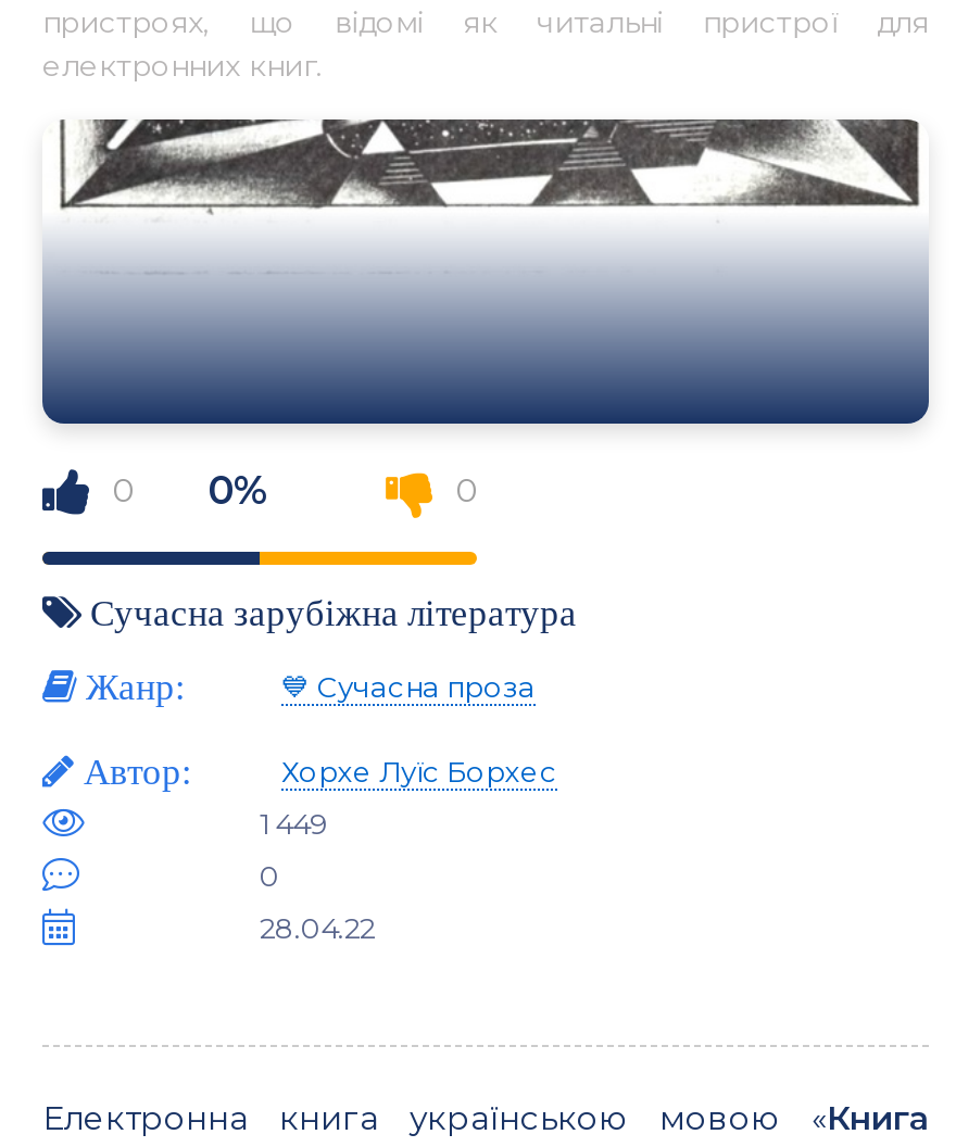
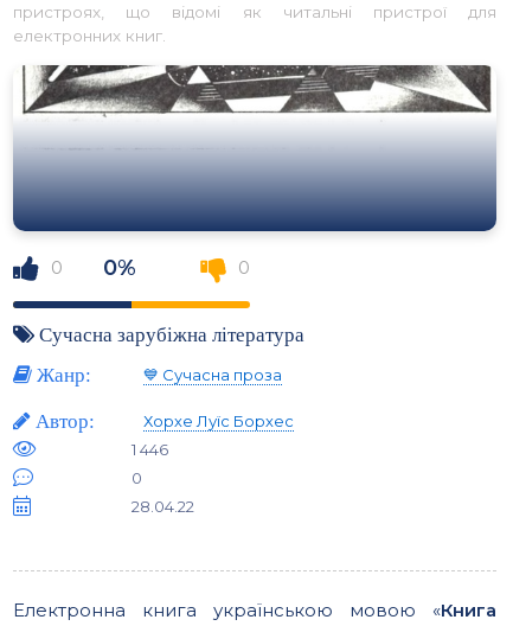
[260,806,327,841] 1 449 -> [132,440,168,459] 1 446

